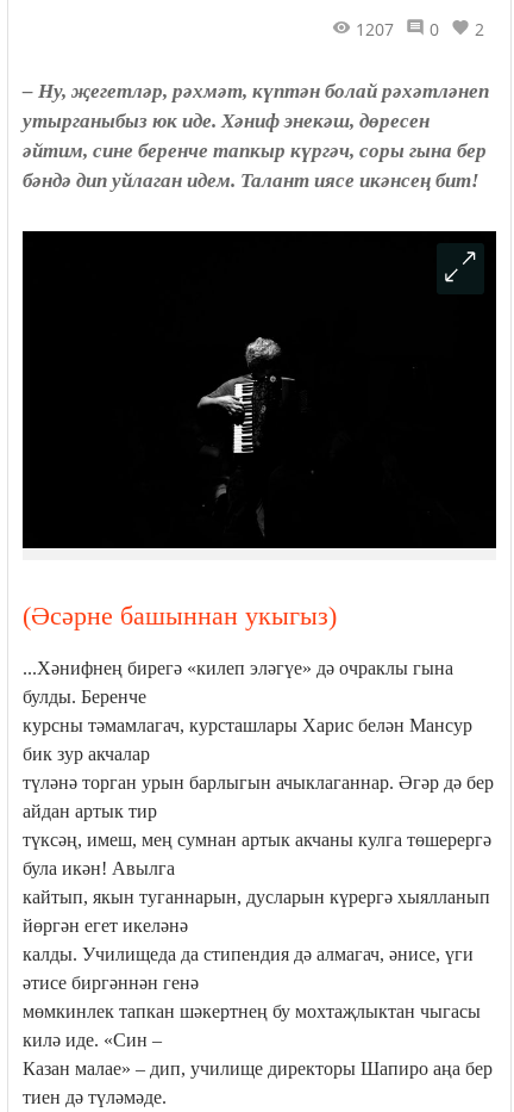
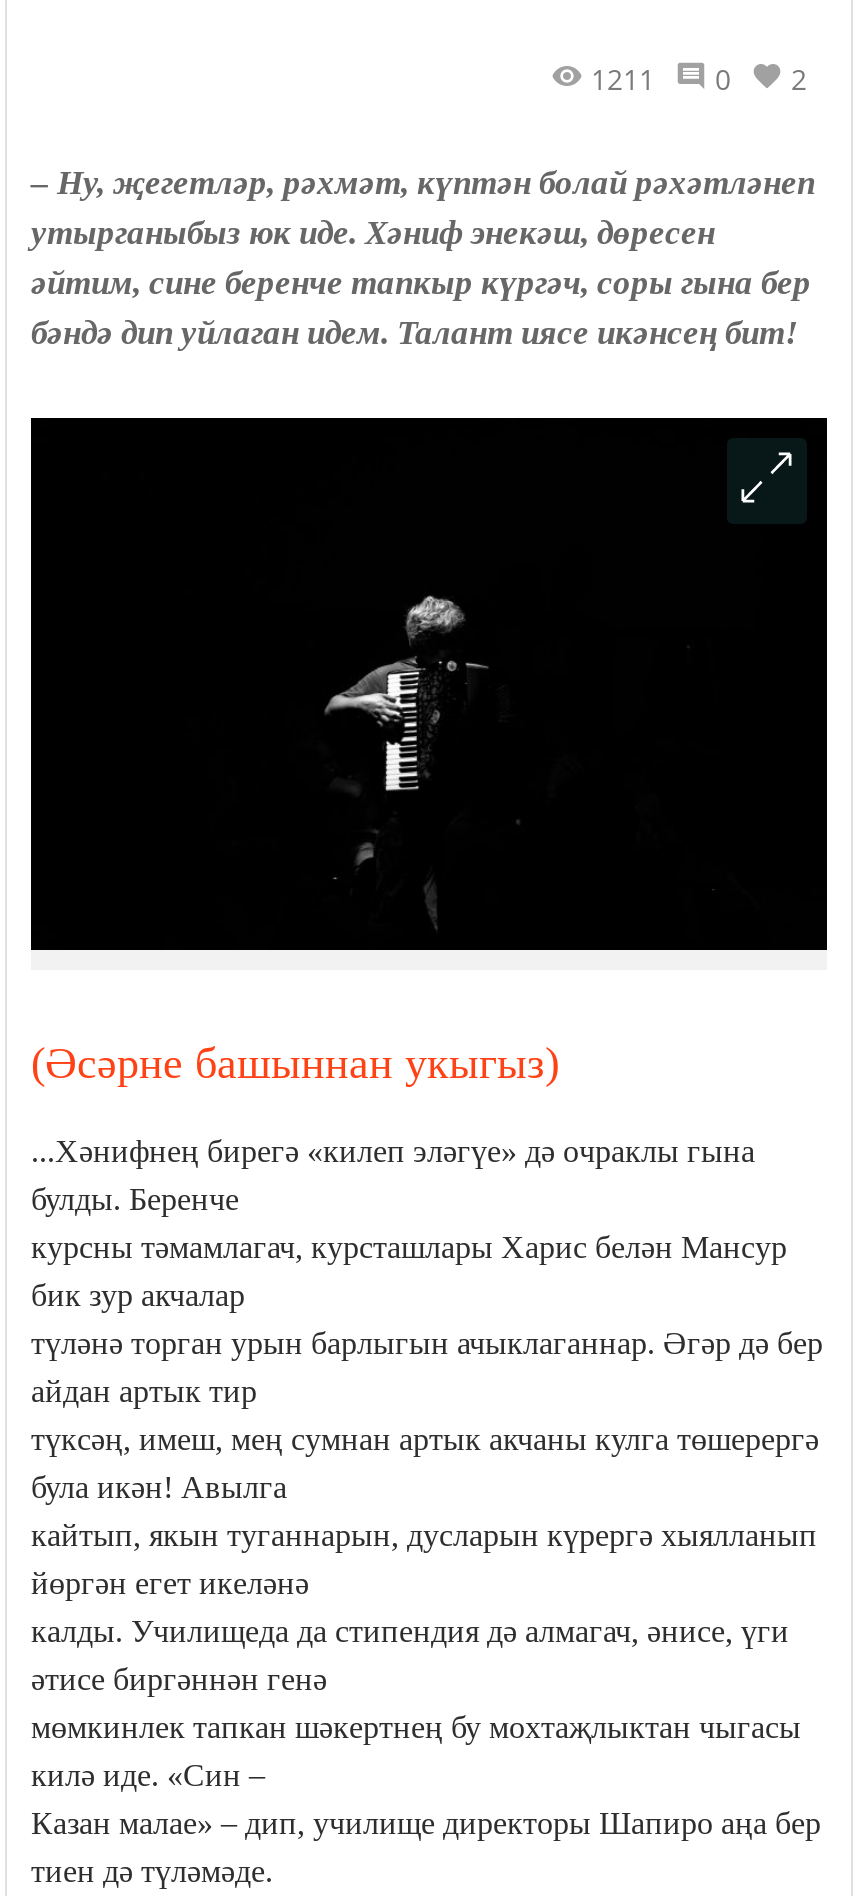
[356,18,484,41] 1207 0 2 -> [591,61,807,99] 1211 0 2

